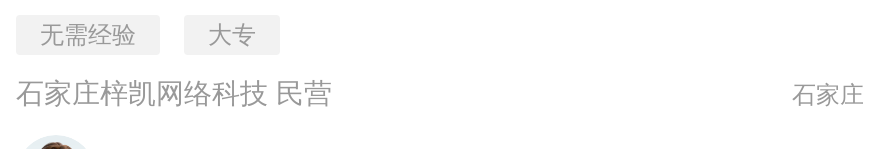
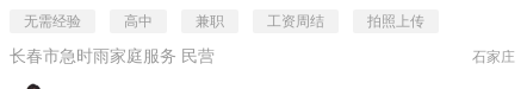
[208,21,256,49] 大专 -> [124,13,424,30] 高中 | 兼职 | 工资周结 | 拍照上传
[16,79,332,109] 石家庄梓凯网络科技 民营 -> [10,47,215,65] 长春市急时雨家庭服务 民营

